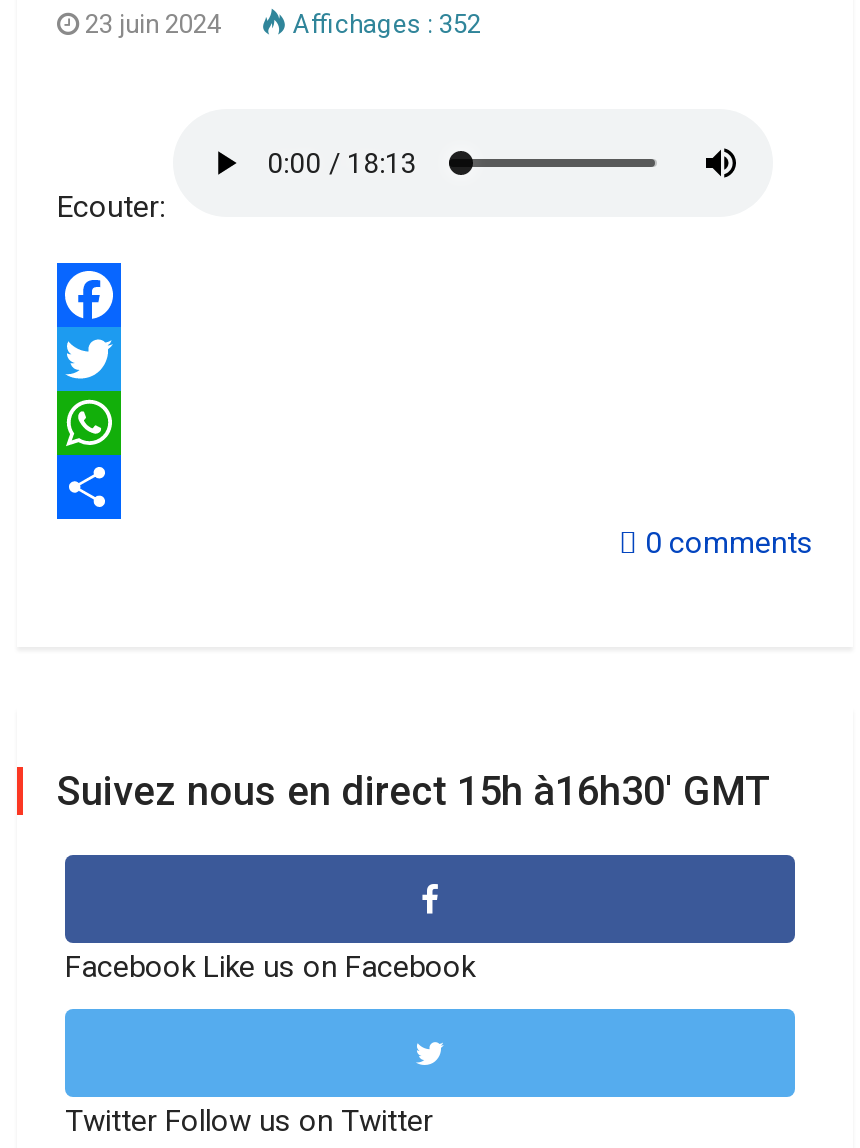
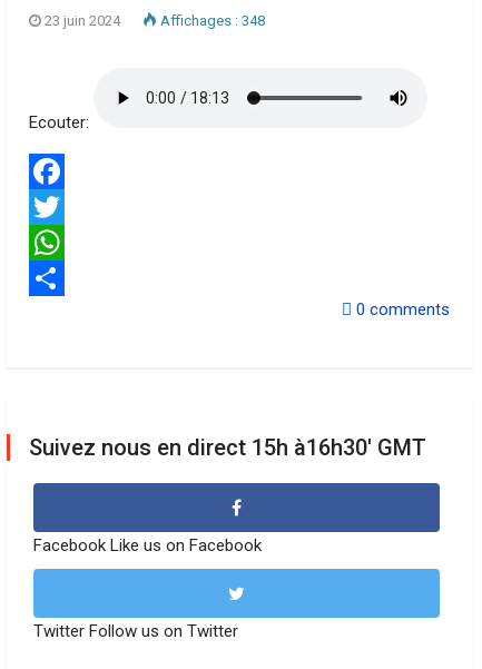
[293,9,481,39] Affichages : 352 -> [160,12,265,29] Affichages : 348

